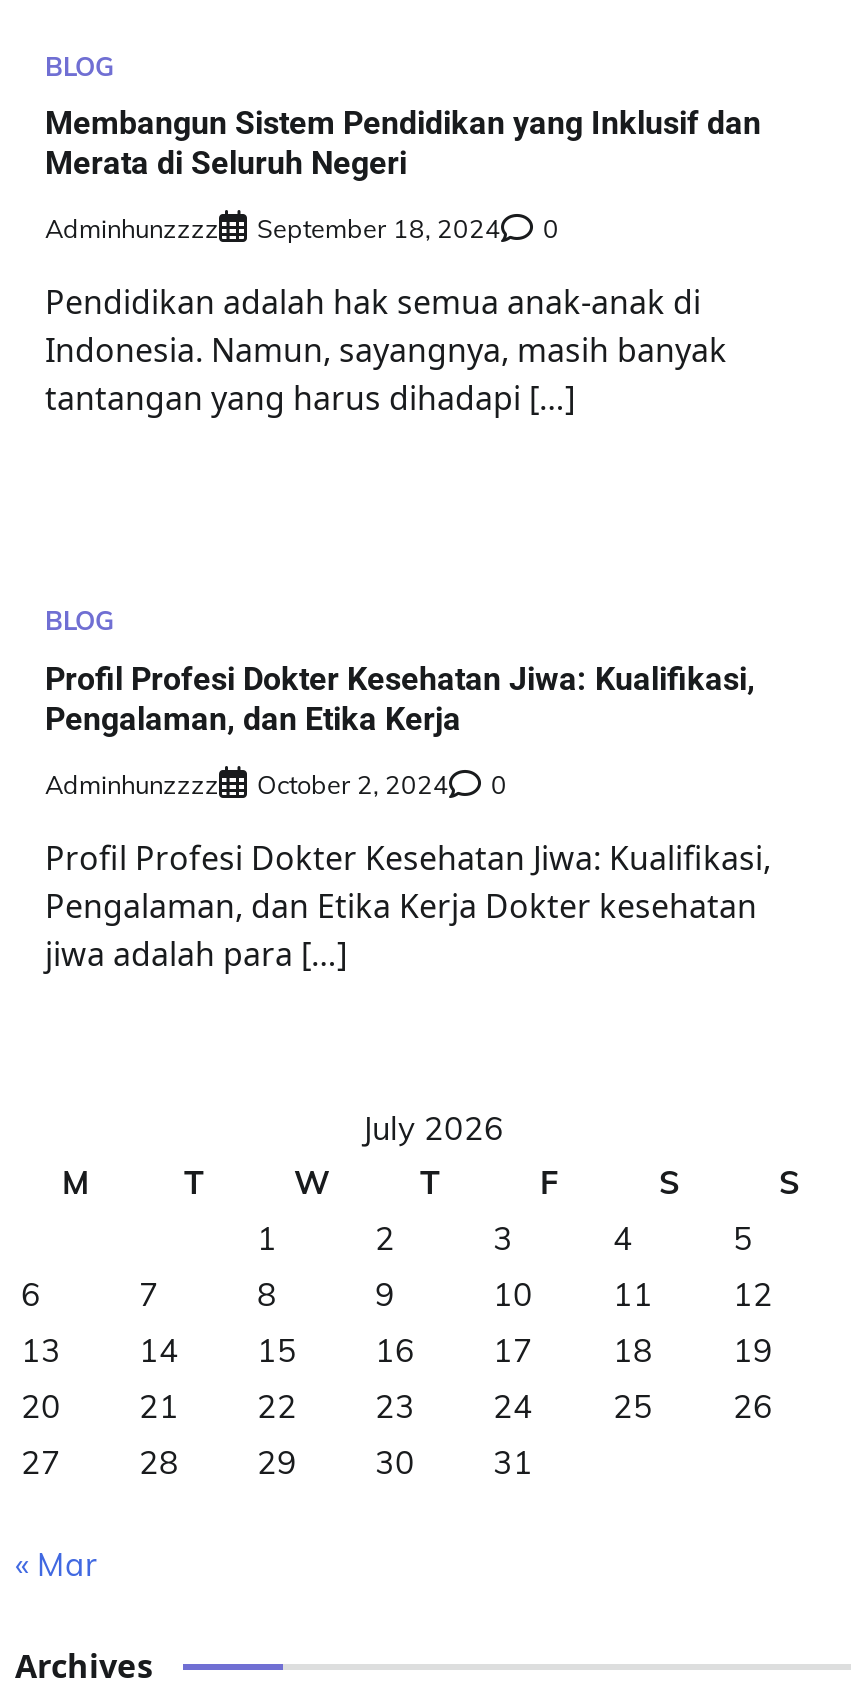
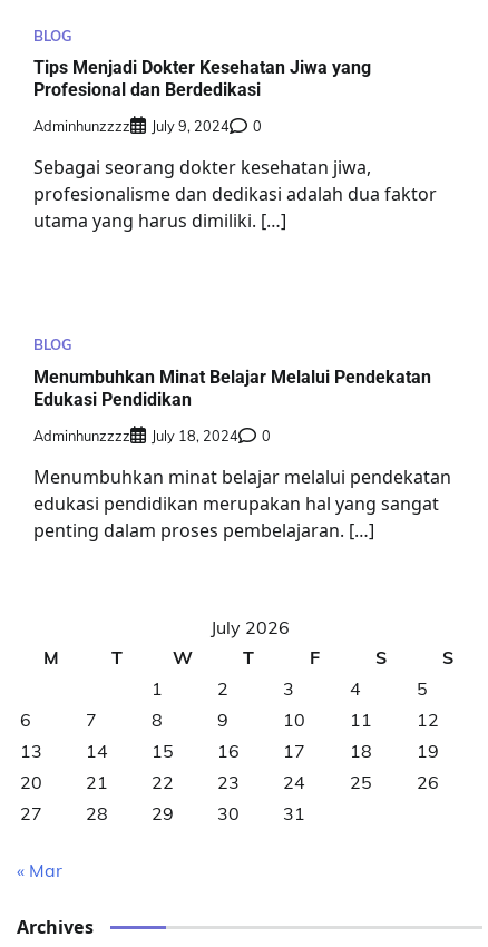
[45,104,761,182] Membangun Sistem Pendidikan yang Inklusif dan | Merata di Seluruh Negeri -> [33,57,371,100] Tips Menjadi Dokter Kesehatan Jiwa yang | Profesional dan Berdedikasi
[45,212,559,244] Adminhunzzzz September 18, 2024 0 -> [33,117,262,135] Adminhunzzzz July 9, 2024 0
[45,280,727,420] Pendidikan adalah hak semua anak-anak di | Indonesia. Namun, sayangnya, masih banyak | tantangan yang harus dihadapi […] -> [33,155,437,233] Sebagai seorang dokter kesehatan jiwa, | profesionalisme dan dedikasi adalah dua faktor | utama yang harus dimiliki. […]
[45,659,755,737] Profil Profesi Dokter Kesehatan Jiwa: Kualifikasi, | Pengalaman, dan Etika Kerja -> [33,366,431,409] Menumbuhkan Minat Belajar Melalui Pendekatan | Edukasi Pendidikan
[45,768,507,800] Adminhunzzzz October 2, 2024 0 -> [33,427,271,444] Adminhunzzzz July 18, 2024 0
[45,836,771,976] Profil Profesi Dokter Kesehatan Jiwa: Kualifikasi, | Pengalaman, dan Etika Kerja Dokter kesehatan | jiwa adalah para […] -> [33,464,451,542] Menumbuhkan minat belajar melalui pendekatan | edukasi pendidikan merupakan hal yang sangat | penting dalam proses pembelajaran. […]

